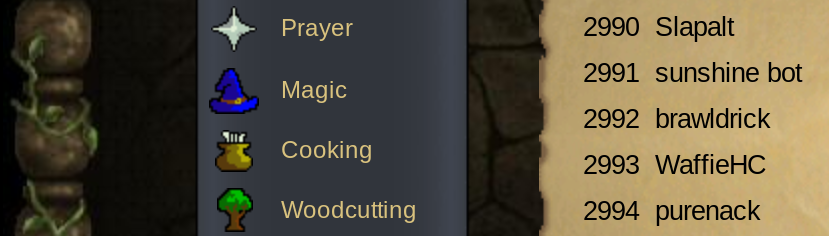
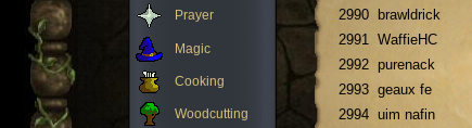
[583,12,735,42] 2990 Slapalt -> [339,7,441,23] 2990 brawldrick
[583,58,803,88] 2991 sunshine bot -> [339,31,437,48] 2991 WaffieHC
[583,104,771,134] 2992 brawldrick -> [339,56,435,73] 2992 purenack
[583,150,765,180] 2993 WaffieHC -> [339,81,432,98] 2993 geaux fe
[583,196,761,226] 2994 purenack -> [339,106,435,123] 2994 uim nafin

